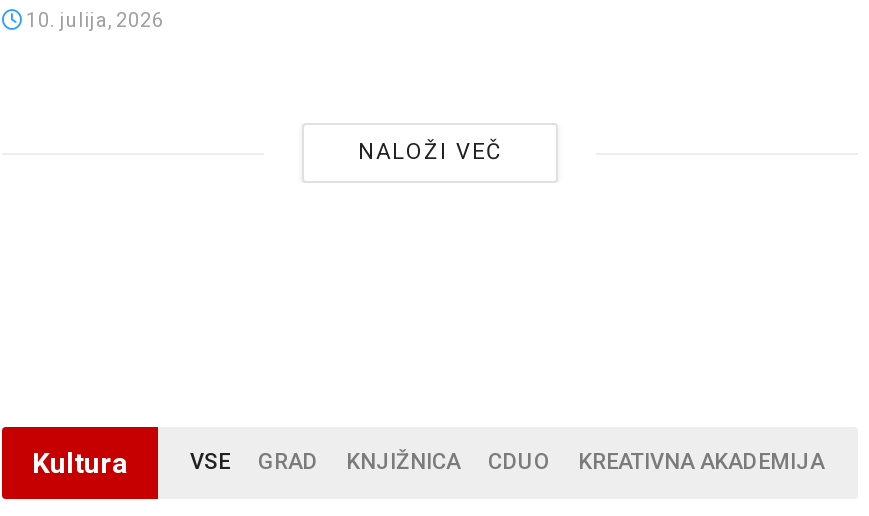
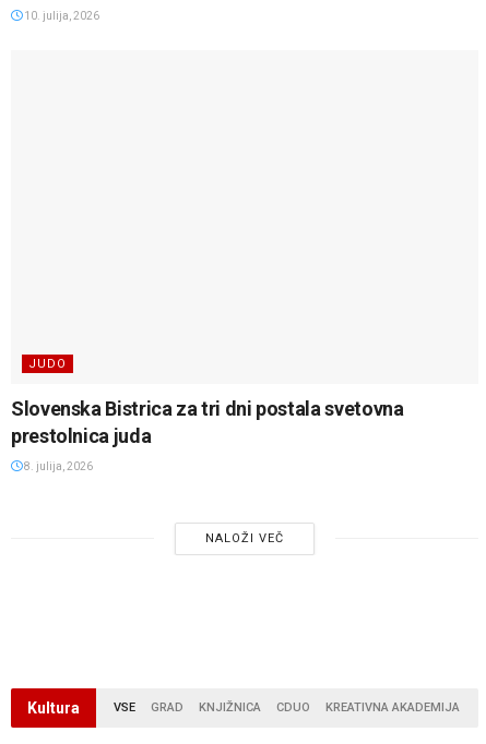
none -> [11,357,404,472] JUDO | Slovenska Bistrica za tri dni postala svetovna | prestolnica juda | 8. julija, 2026

